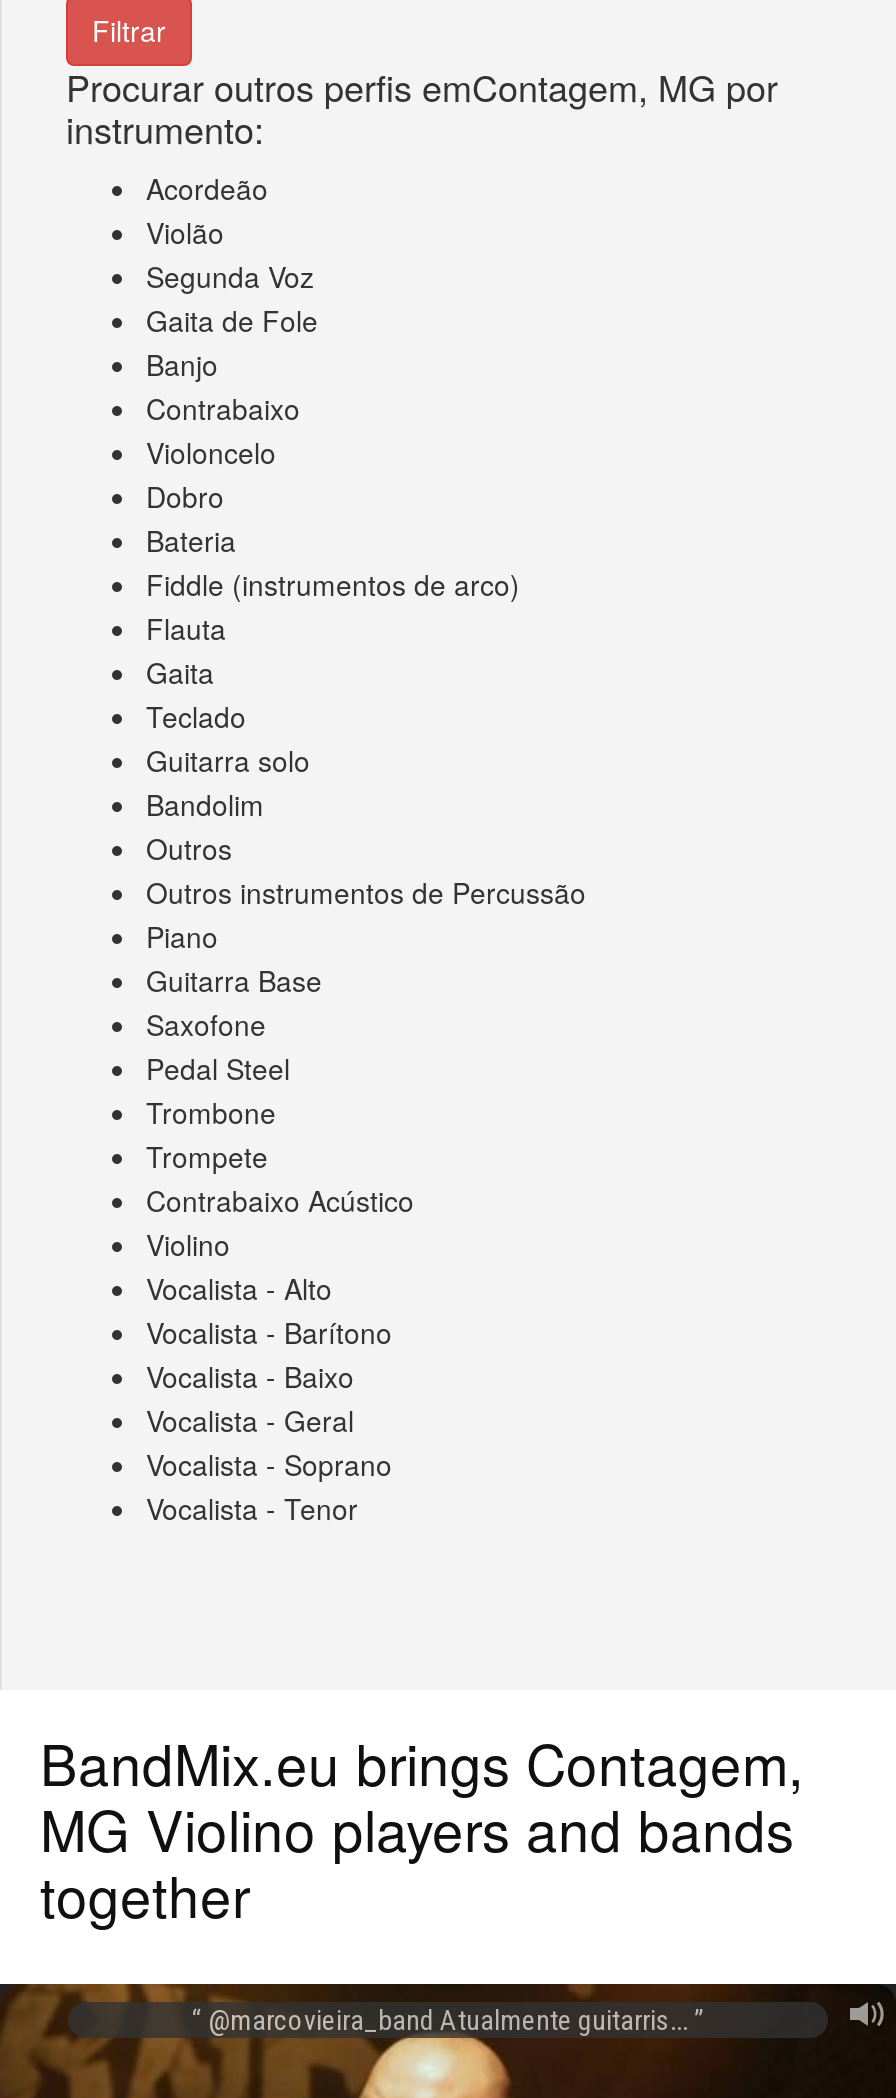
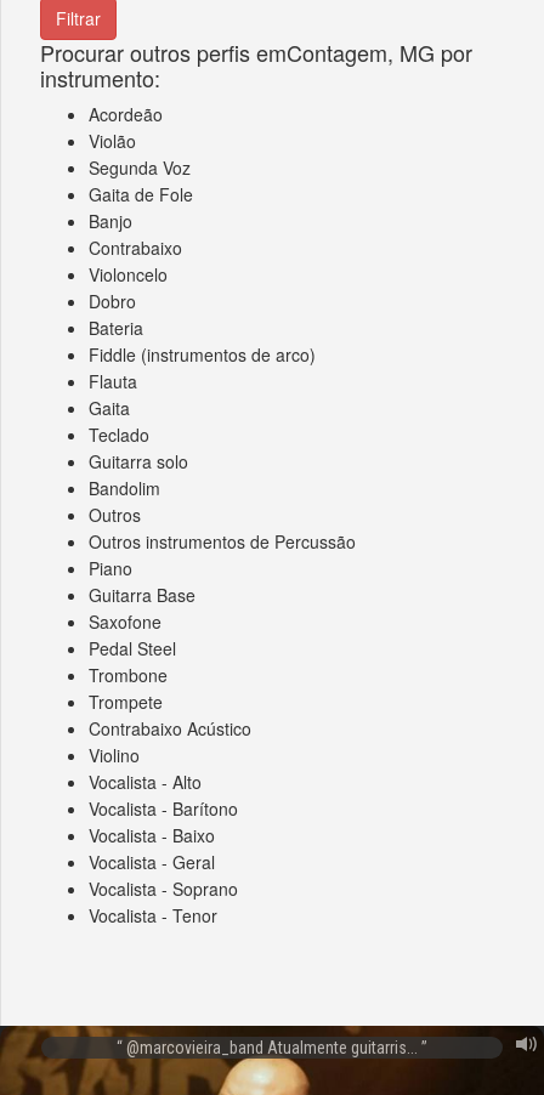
[40,1722,804,1934] BandMix.eu brings Contagem, | MG Violino players and bands | together -> none

